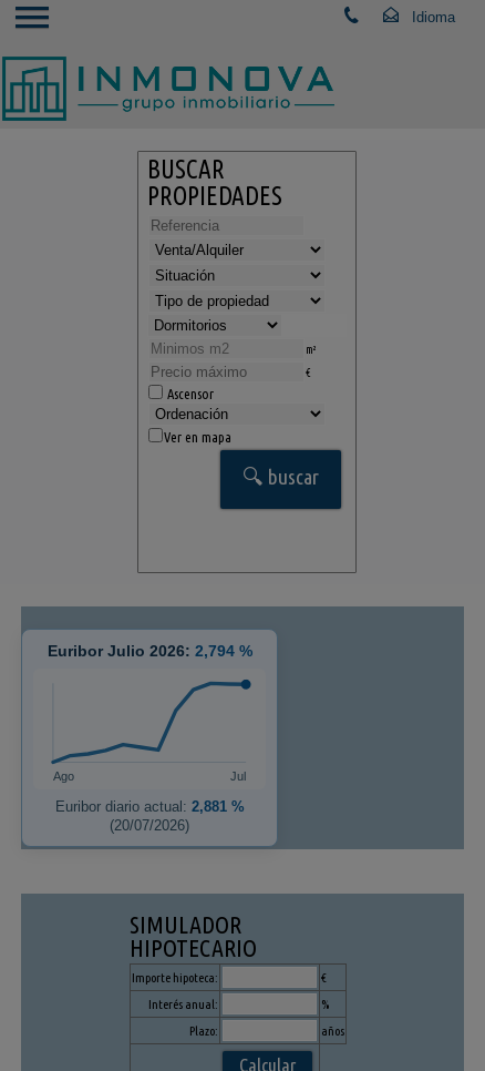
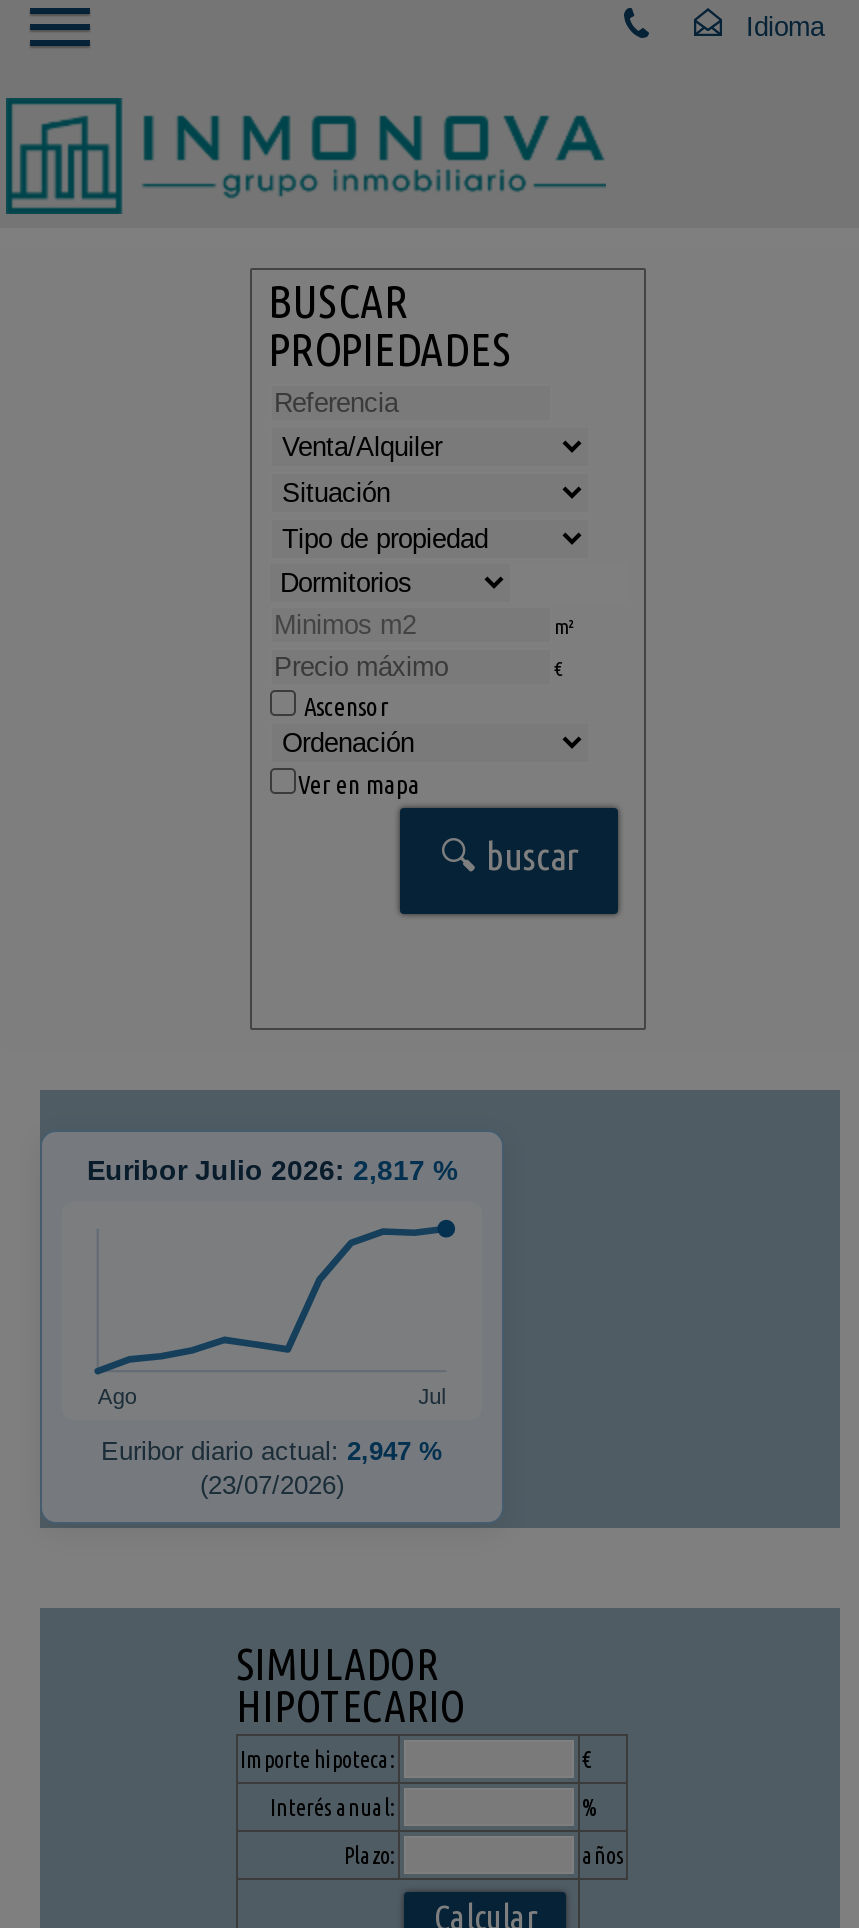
[47,642,252,660] Euribor Julio 2026: 2,794 % -> [87,1154,457,1186] Euribor Julio 2026: 2,817 %
[55,799,244,815] Euribor diario actual: 2,881 % -> [101,1437,443,1467] Euribor diario actual: 2,947 %
[110,818,189,834] (20/07/2026) -> [200,1471,344,1501] (23/07/2026)

